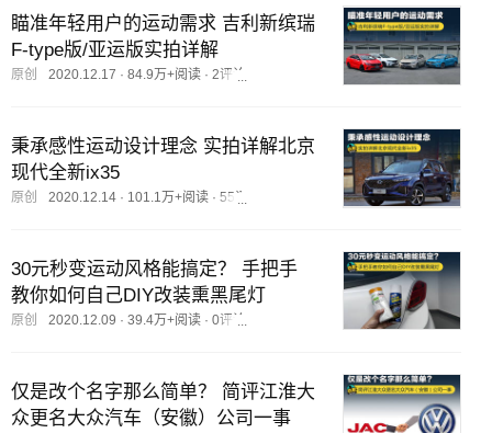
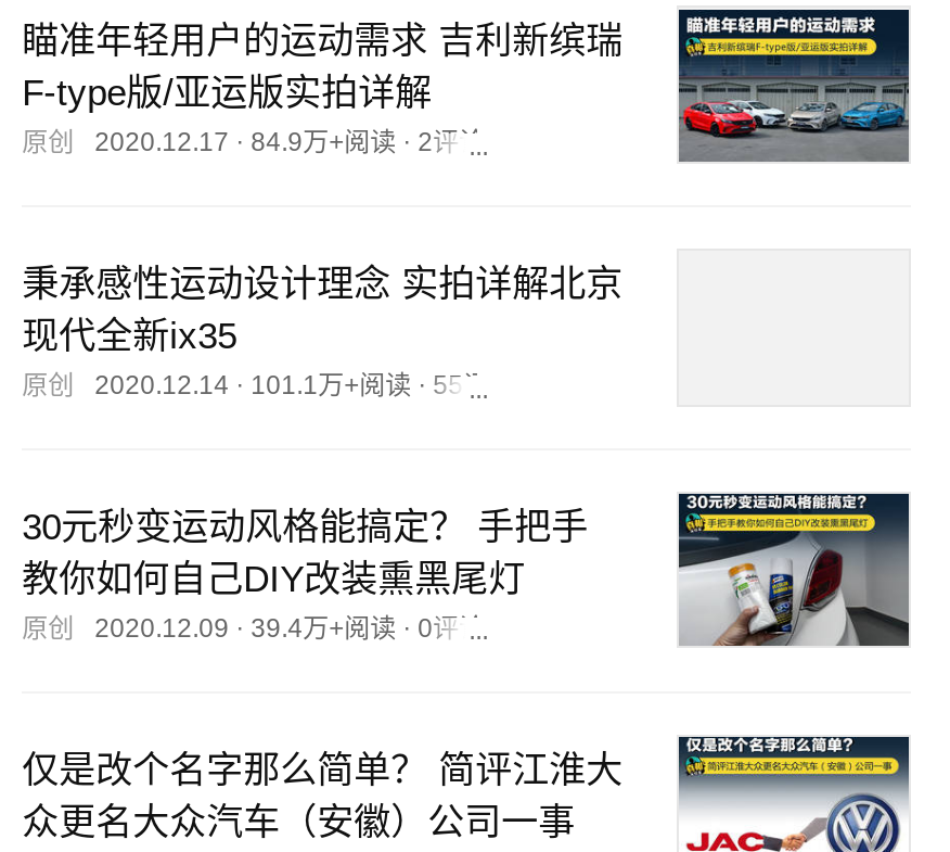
[343,128,461,207] [image] -> none

